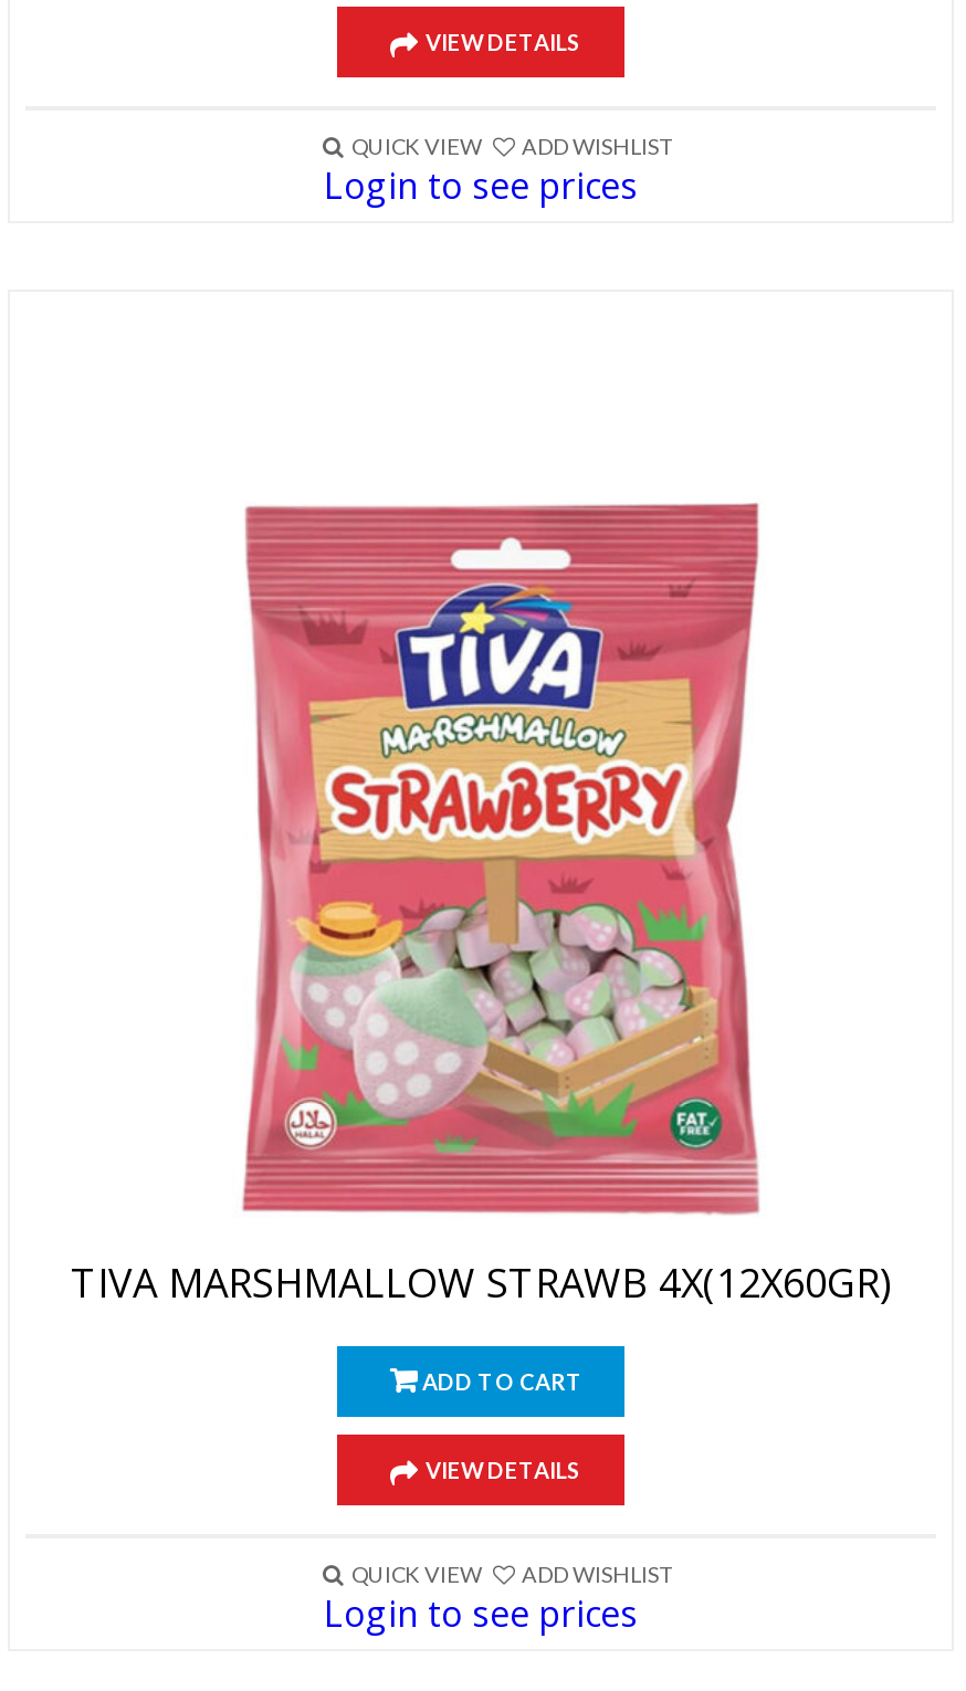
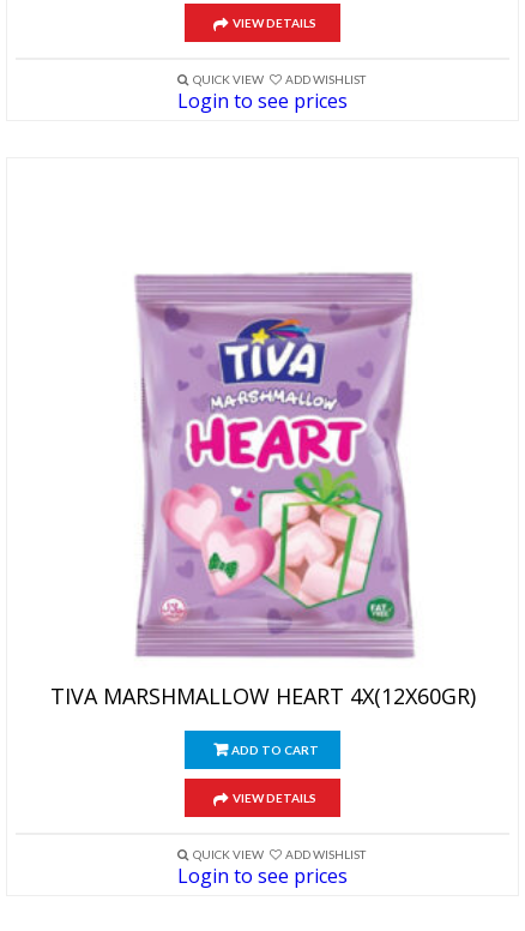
[71,504,891,1309] [image] | TIVA MARSHMALLOW STRAWB 4X(12X60GR) -> [50,274,475,711] [image] | TIVA MARSHMALLOW HEART 4X(12X60GR)

